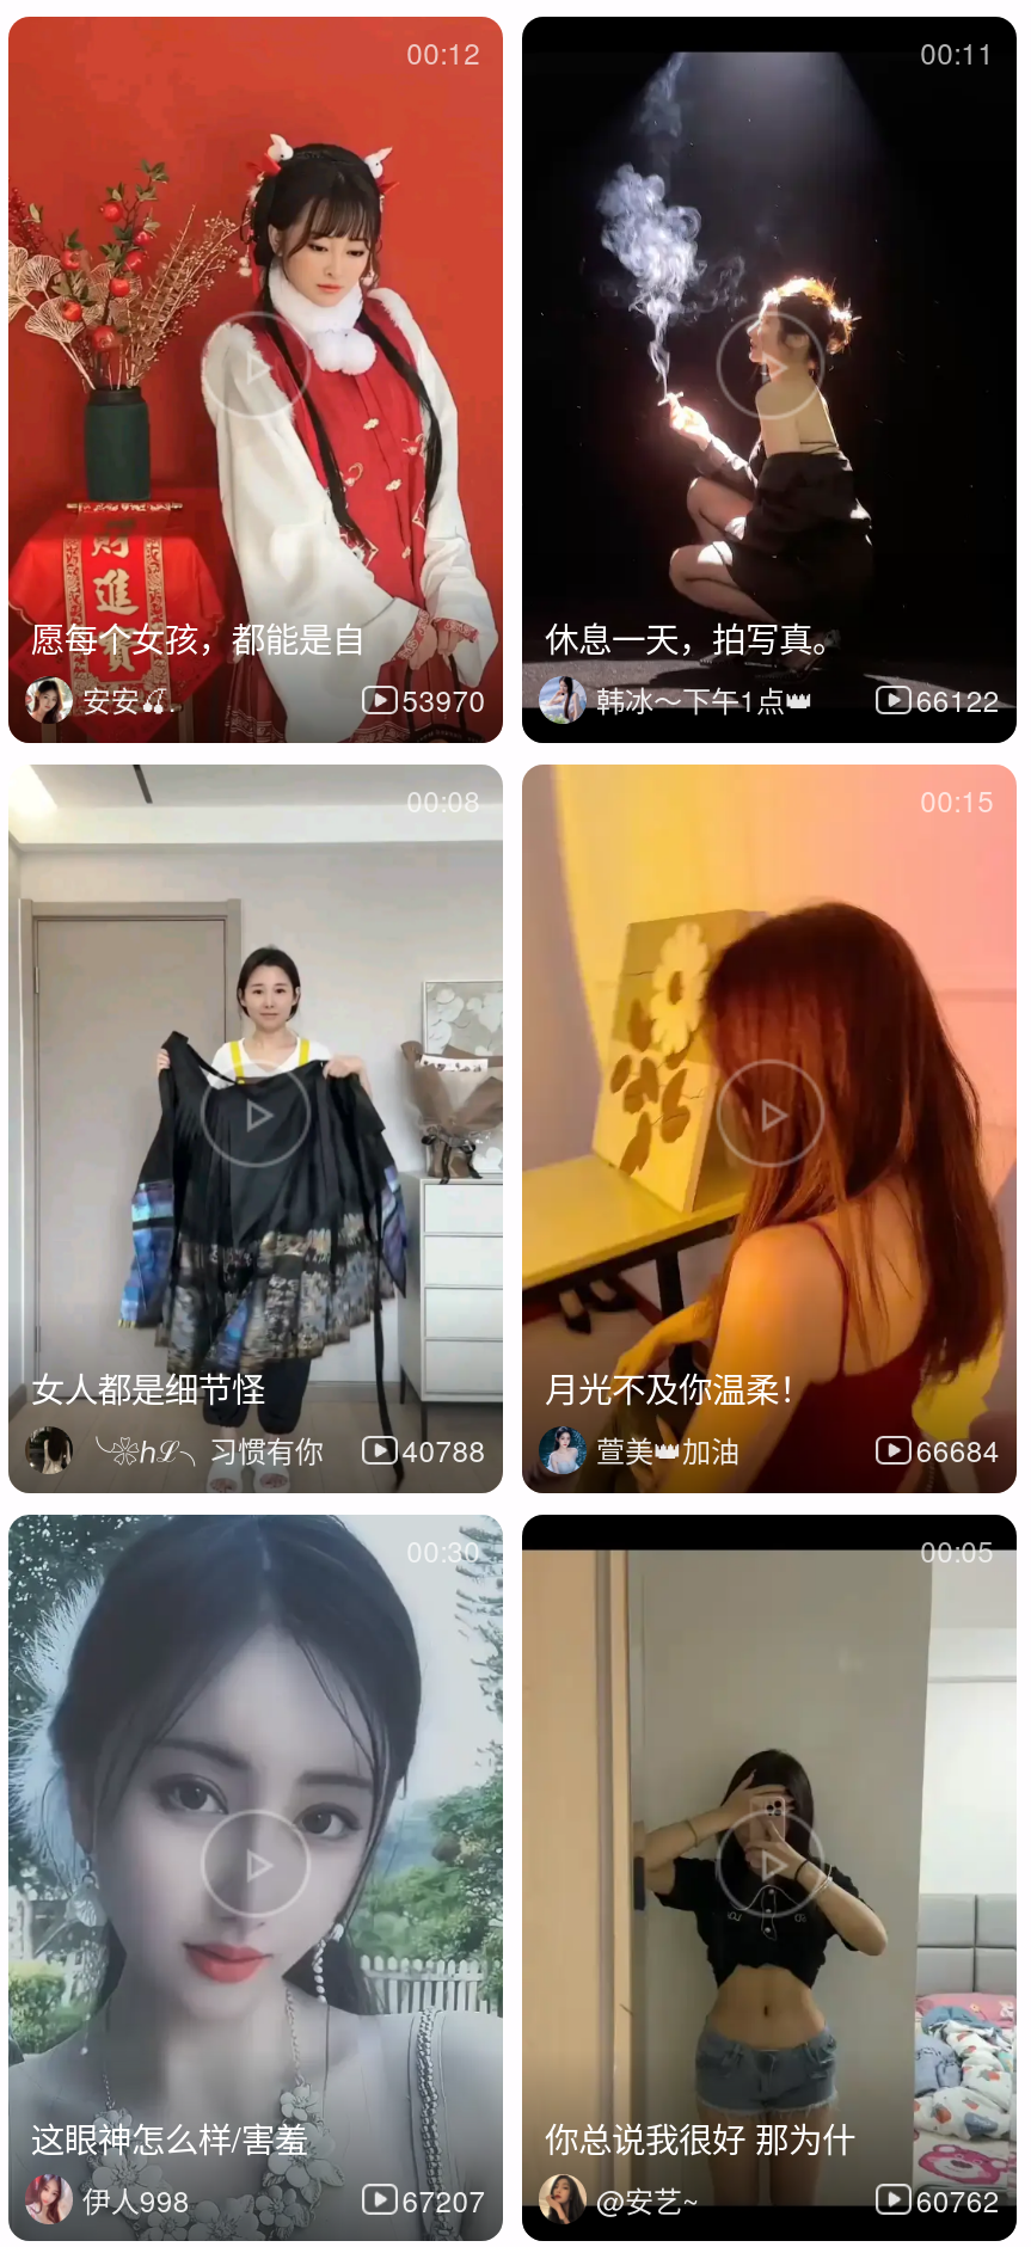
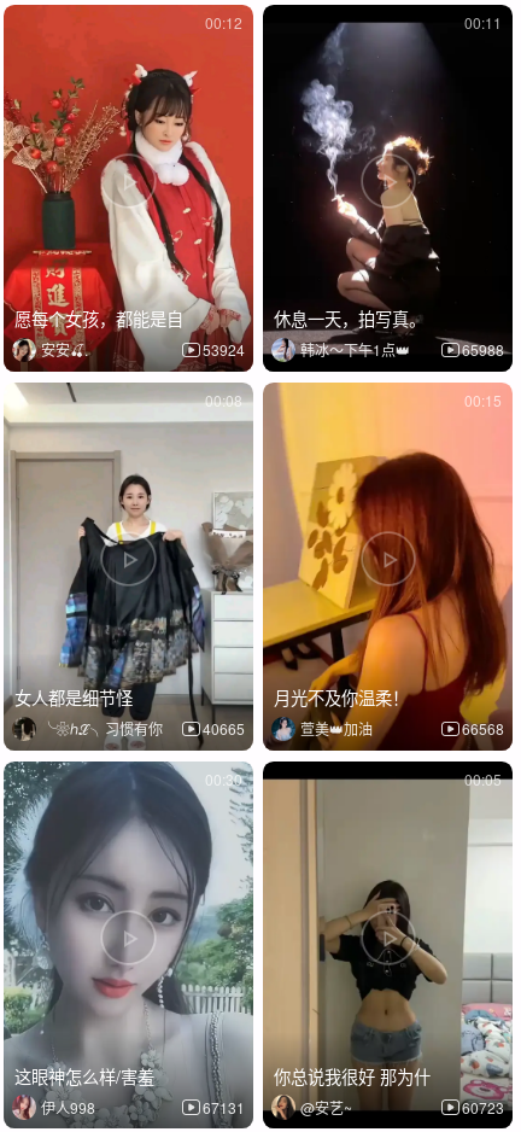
[402,679,486,720] 53970 -> [202,340,245,360] 53924
[916,679,999,720] 66122 -> [462,340,504,360] 65988
[402,1429,486,1469] 40788 -> [202,718,245,739] 40665
[916,1429,999,1469] 66684 -> [462,718,504,739] 66568
[402,2178,486,2218] 67207 -> [202,1096,245,1117] 67131
[916,2178,999,2218] 60762 -> [462,1096,504,1117] 60723

